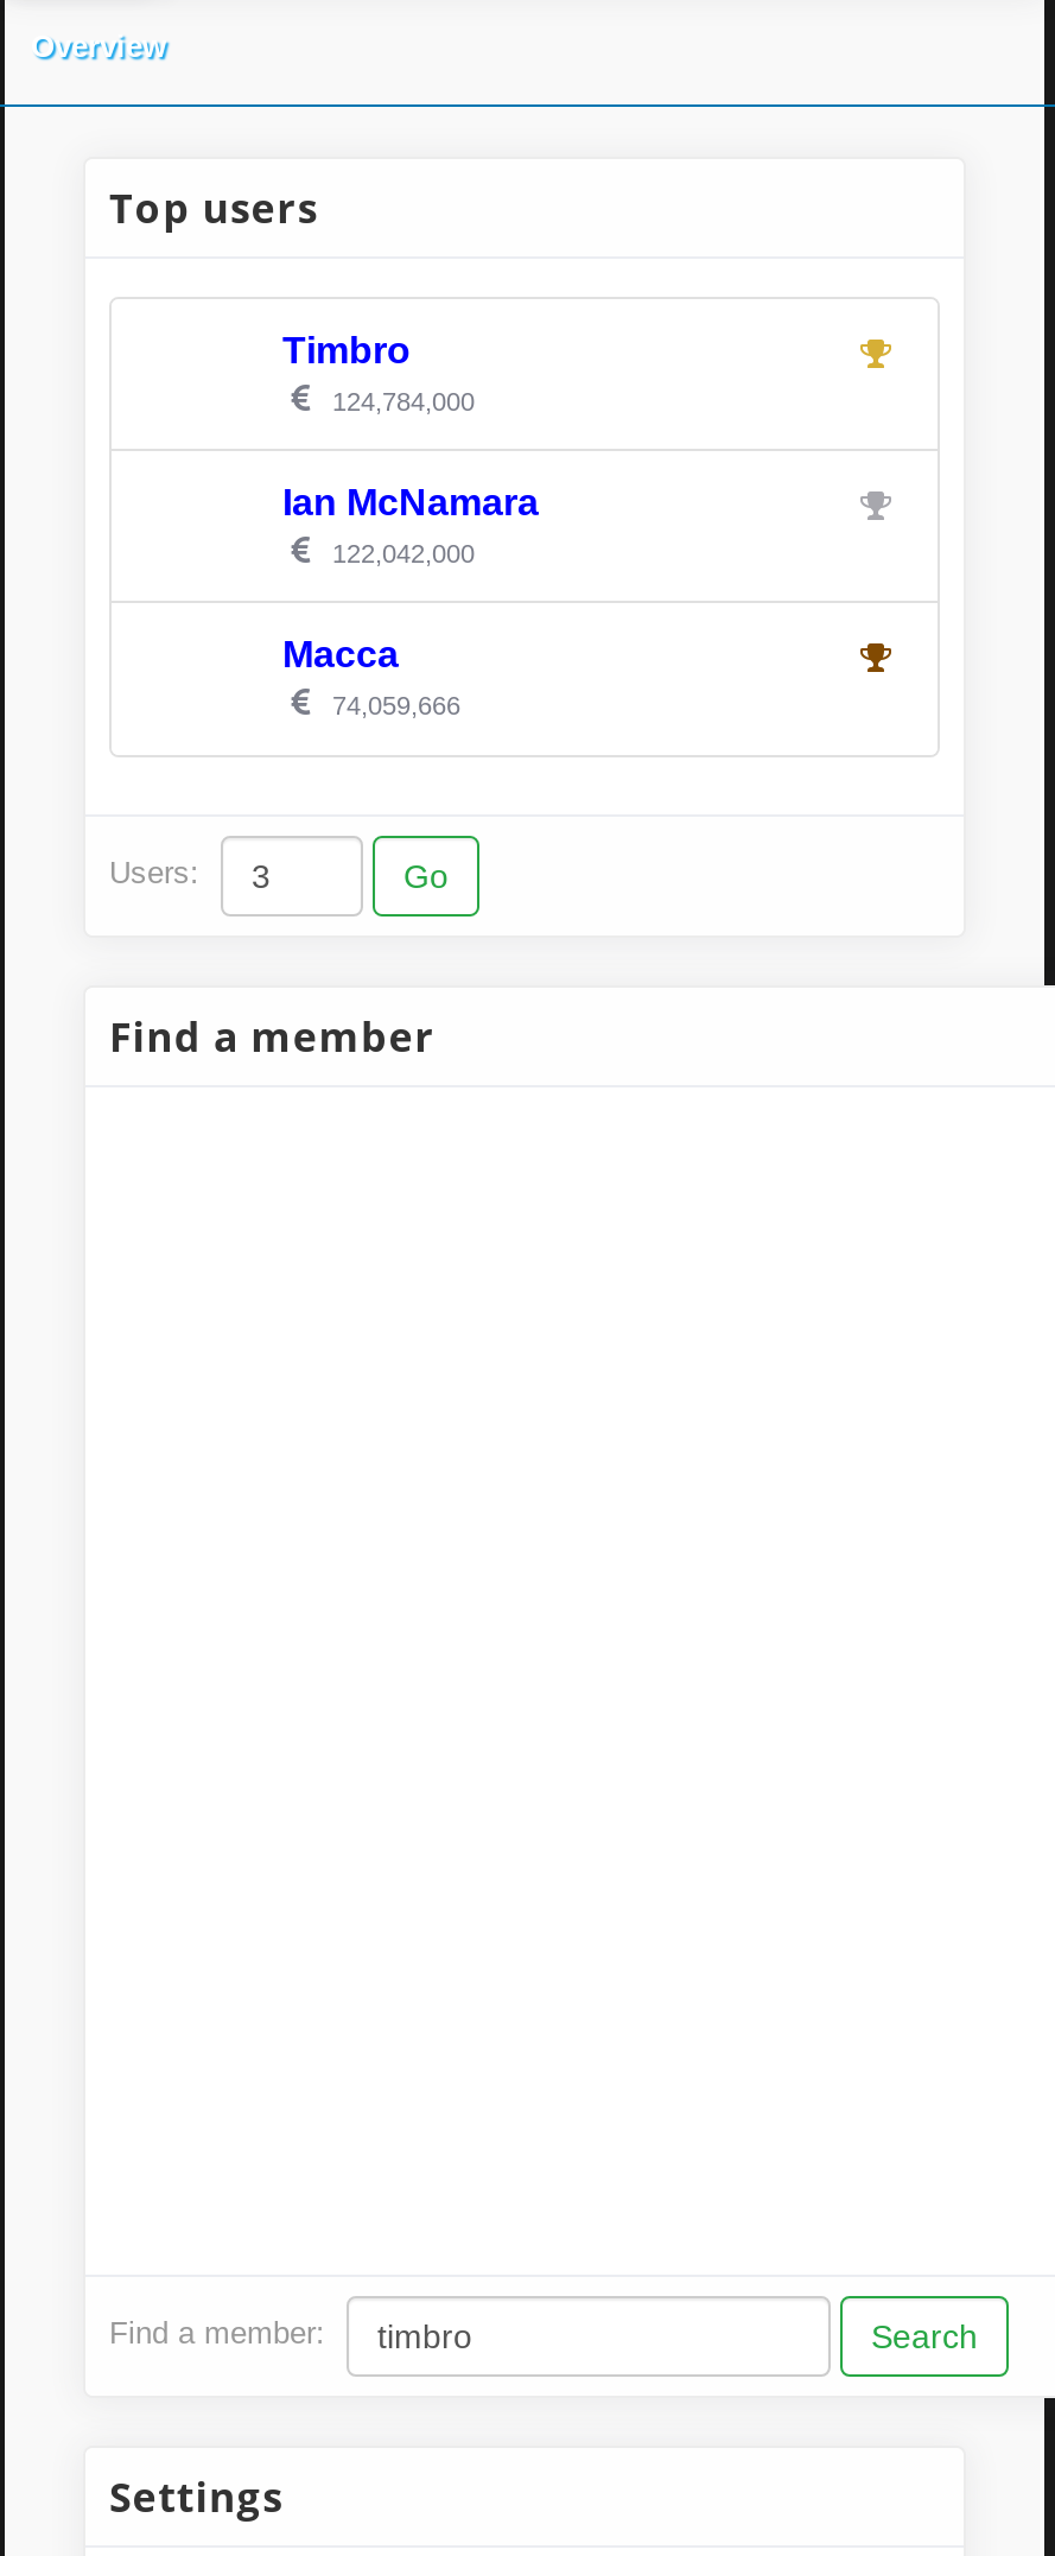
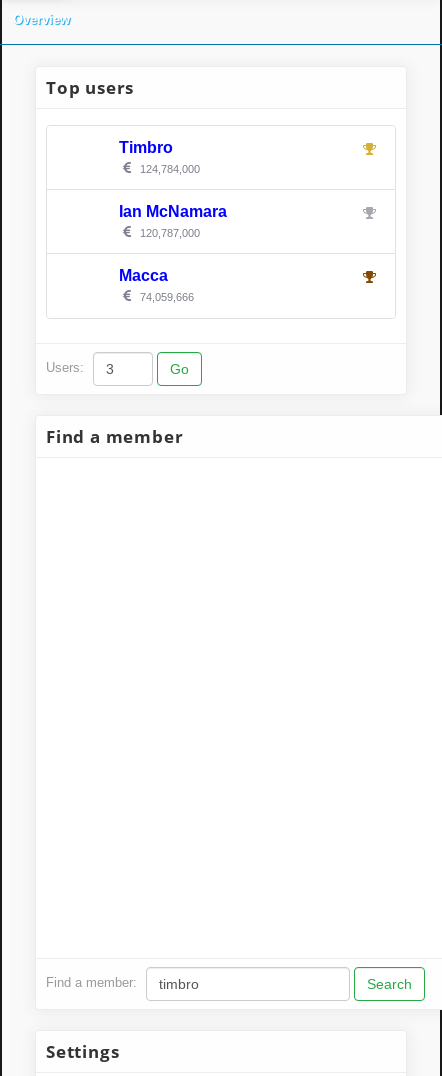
[325,539,475,567] 122,042,000 -> [137,227,200,239] 120,787,000

